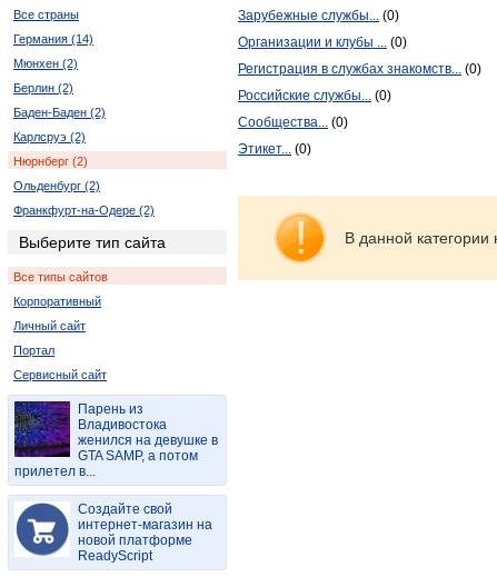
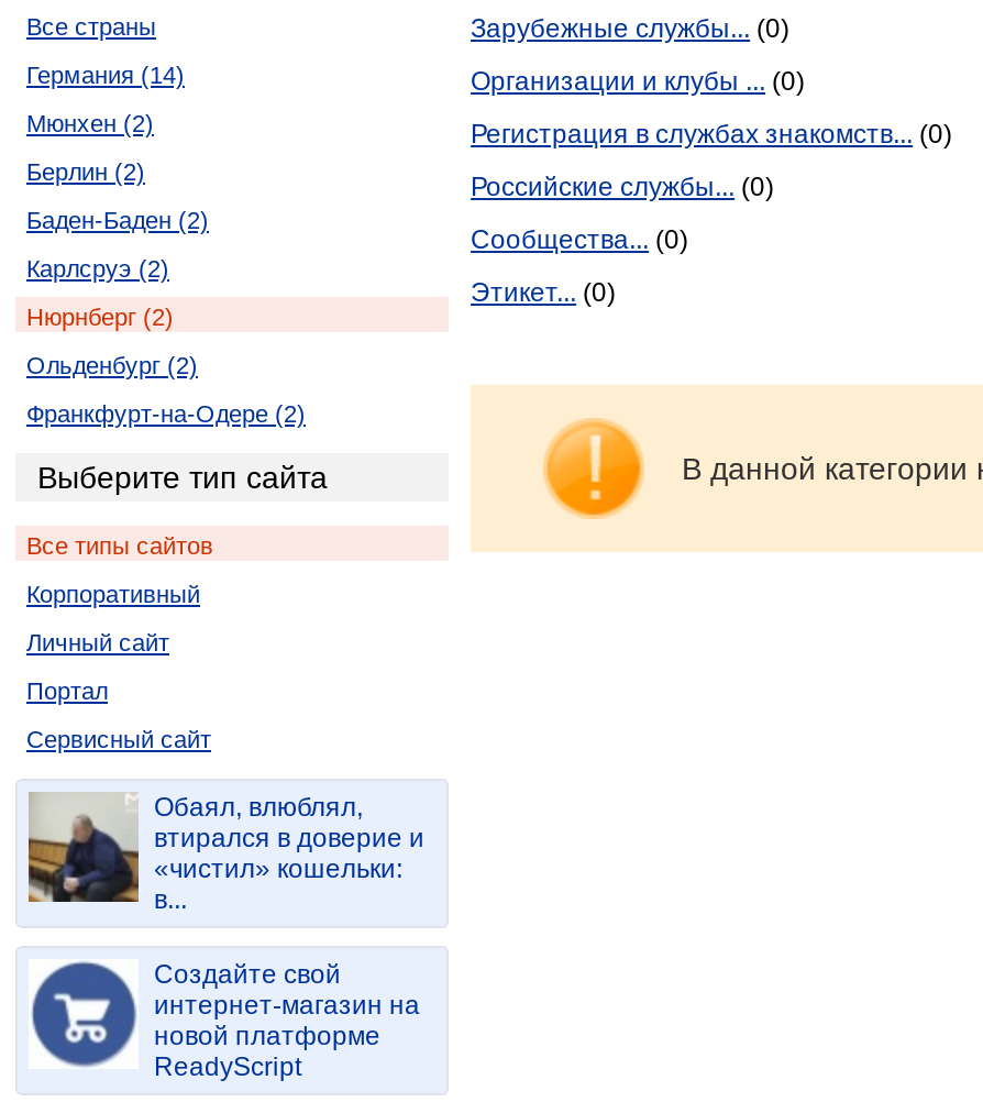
[13,400,218,479] [image] | Парень из | Владивостока | женился на девушке в | GTA SAMP, а потом | прилетел в... -> [26,792,424,915] [image] | Обаял, влюблял, | втирался в доверие и | «чистил» кошельки: | в...

